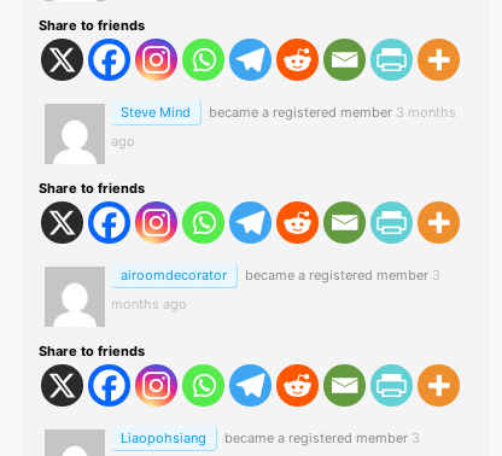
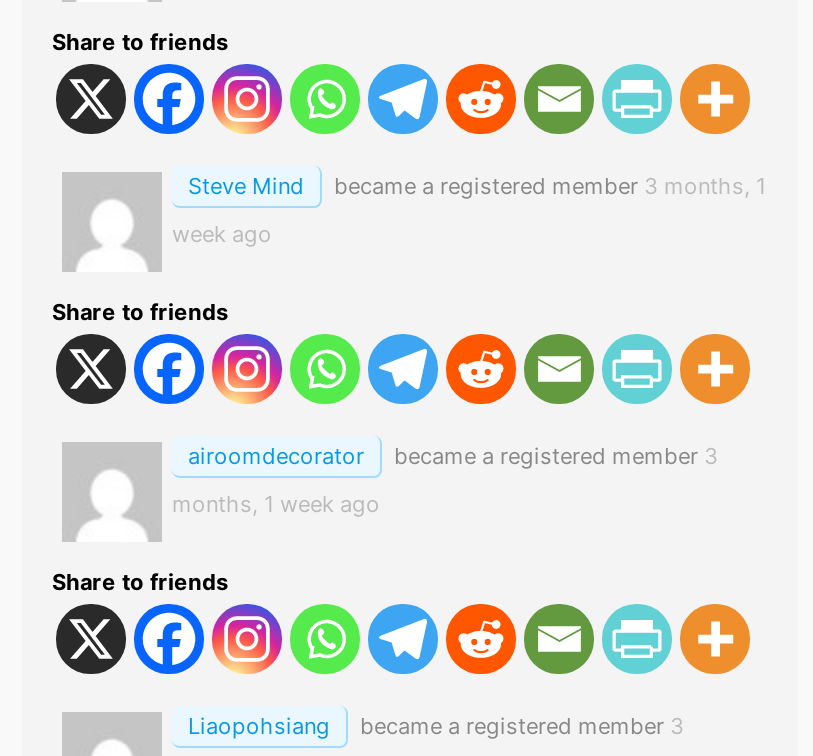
[205,104,456,121] became a registered member 3 months -> [328,172,766,200] became a registered member 3 months, 1
[111,133,135,149] ago -> [172,220,272,248] week ago
[111,295,187,312] months ago -> [172,490,380,518] months, 1 week ago

